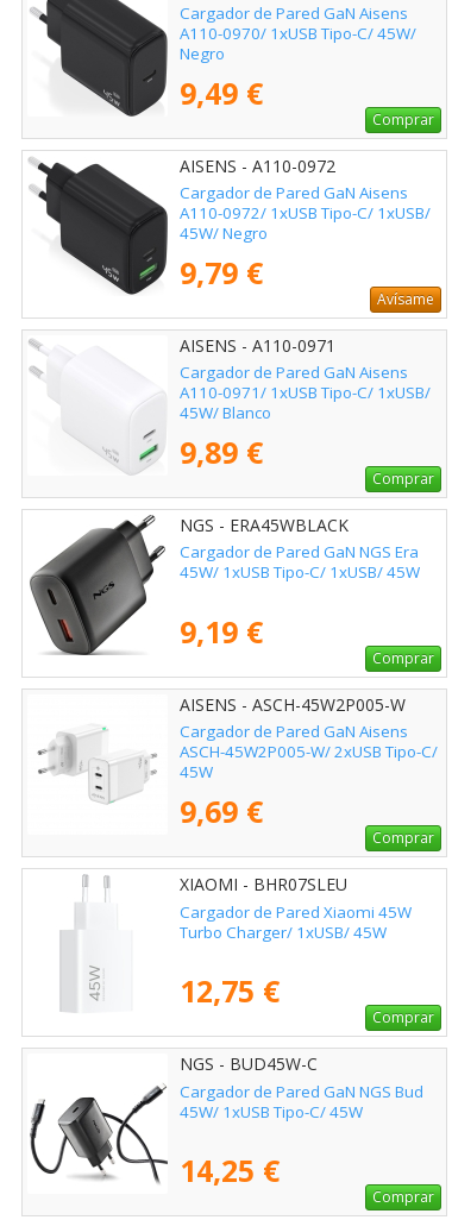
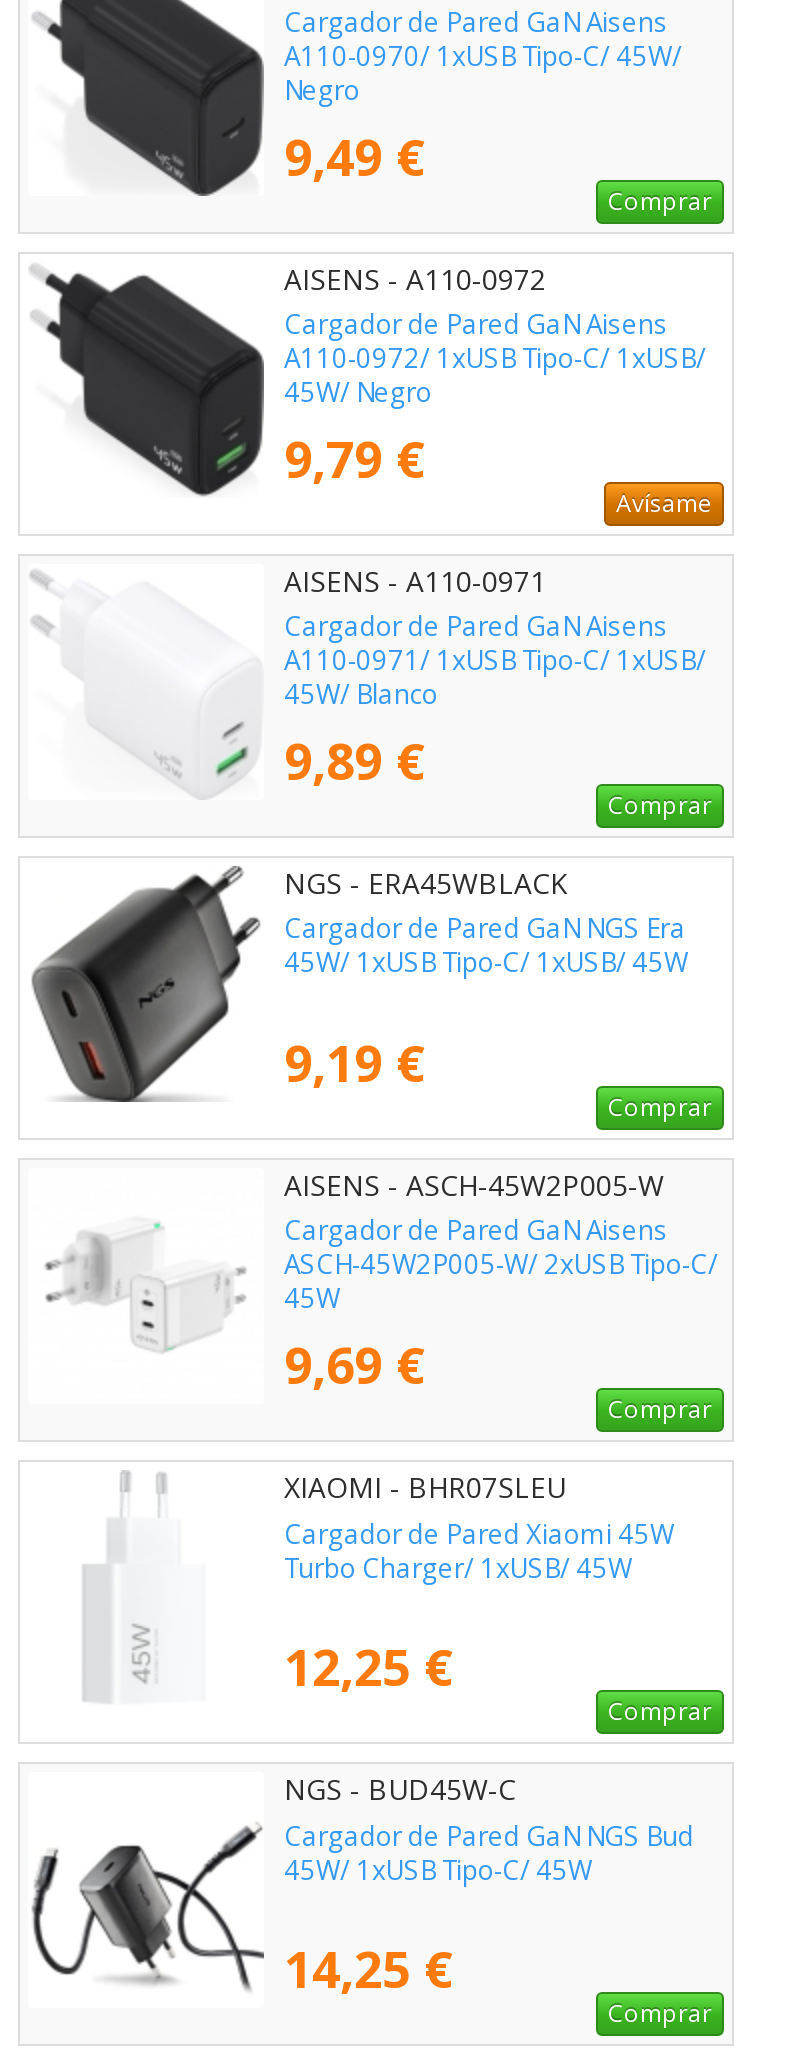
[180,971,280,1011] 12,75 € -> [284,1633,452,1701] 12,25 €

